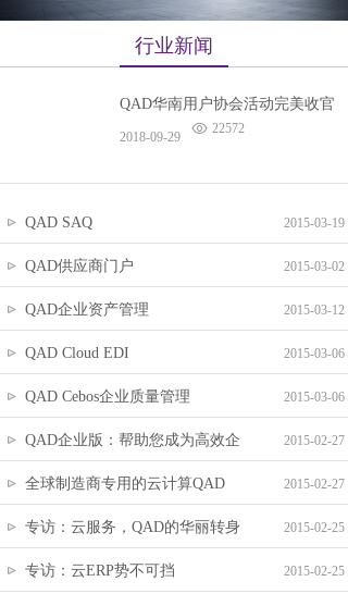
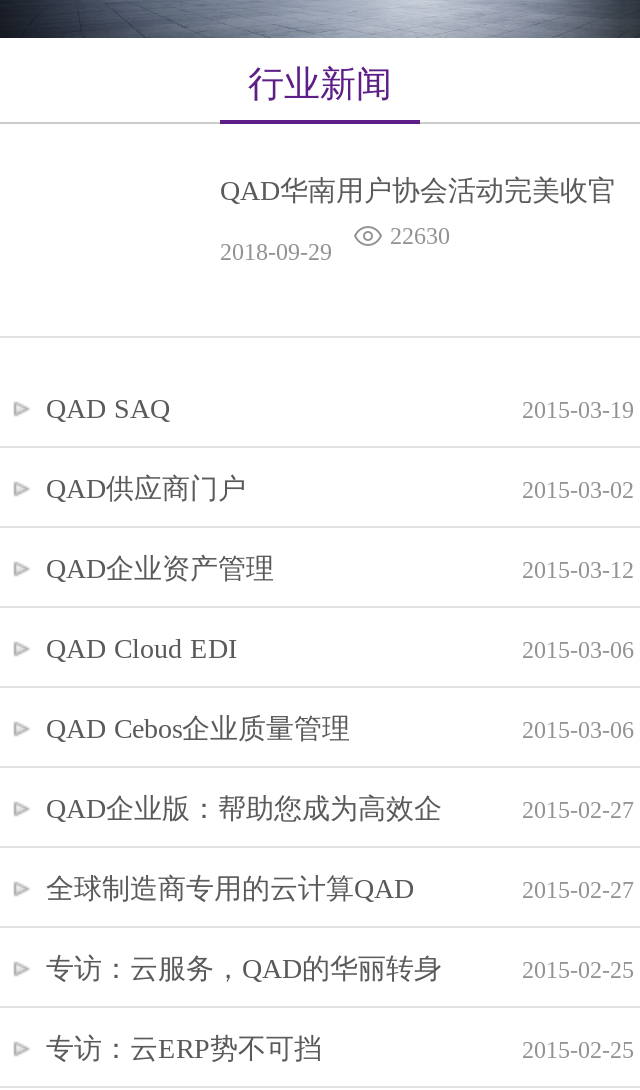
[212,121,245,136] 22572 -> [390,222,450,250] 22630

